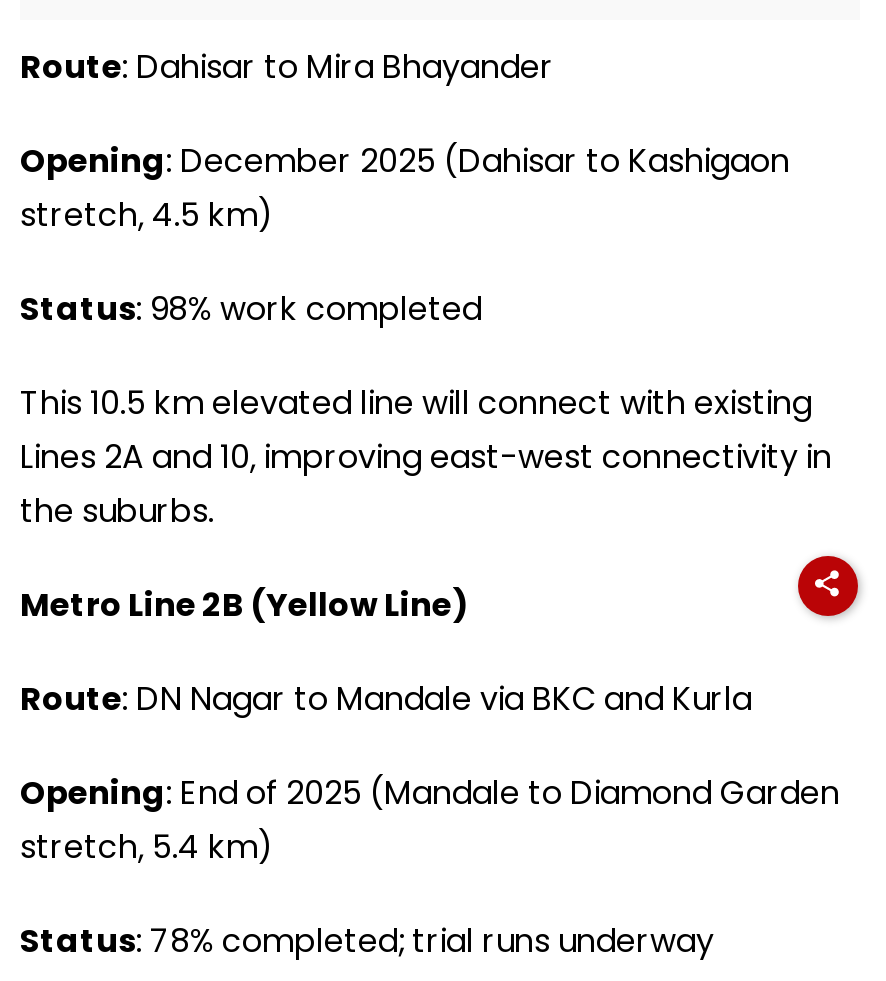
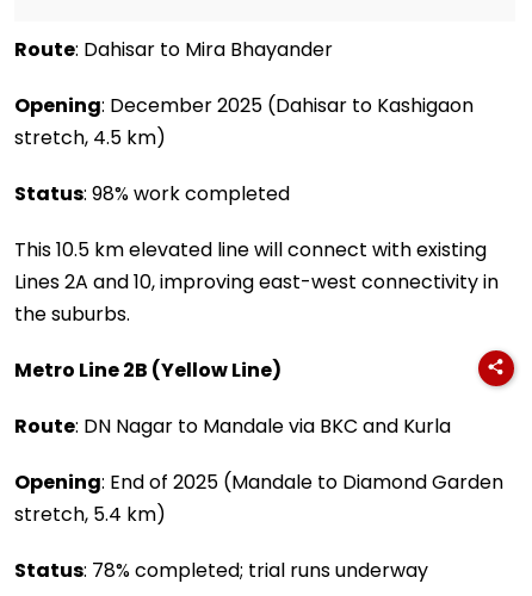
[796,554,860,634] [image] -> [477,341,515,389] [image]

